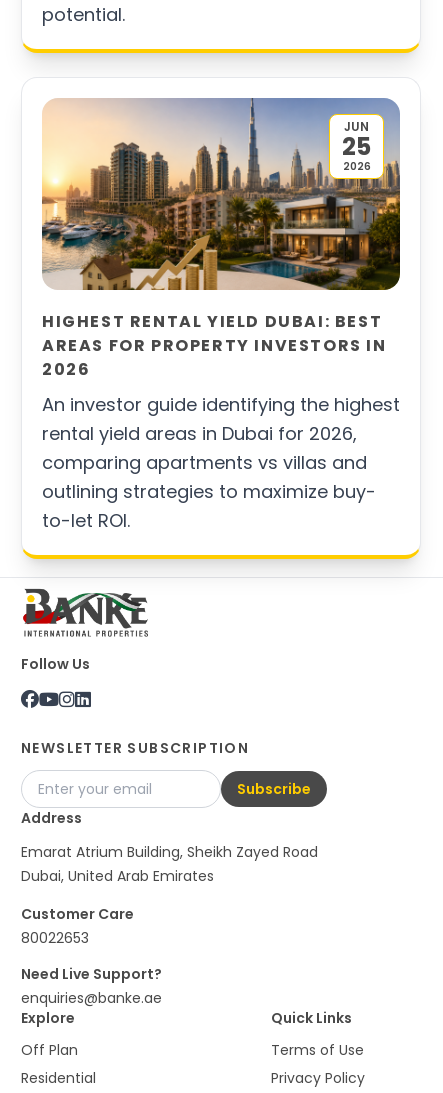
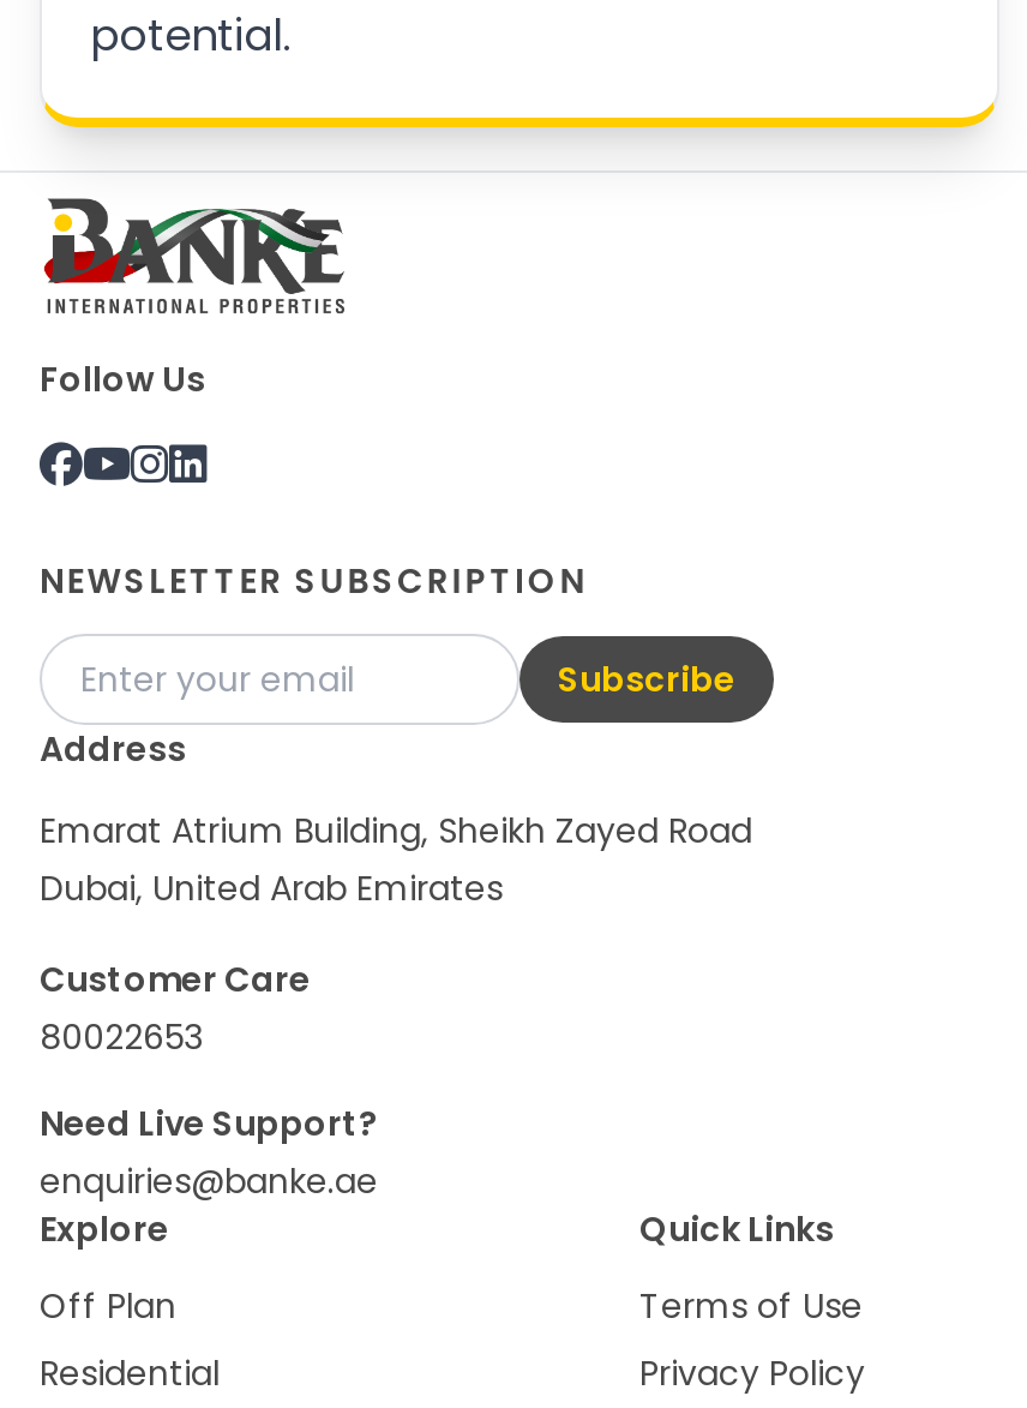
[41,97,401,291] [image] | JUN | 25 | 2026 -> none
[42,310,400,533] HIGHEST RENTAL YIELD DUBAI: BEST | AREAS FOR PROPERTY INVESTORS IN | 2026 | An investor guide identifying the highest | rental yield areas in Dubai for 2026, | comparing apartments vs villas and | outlining strategies to maximize buy- | to-let ROI. -> none

